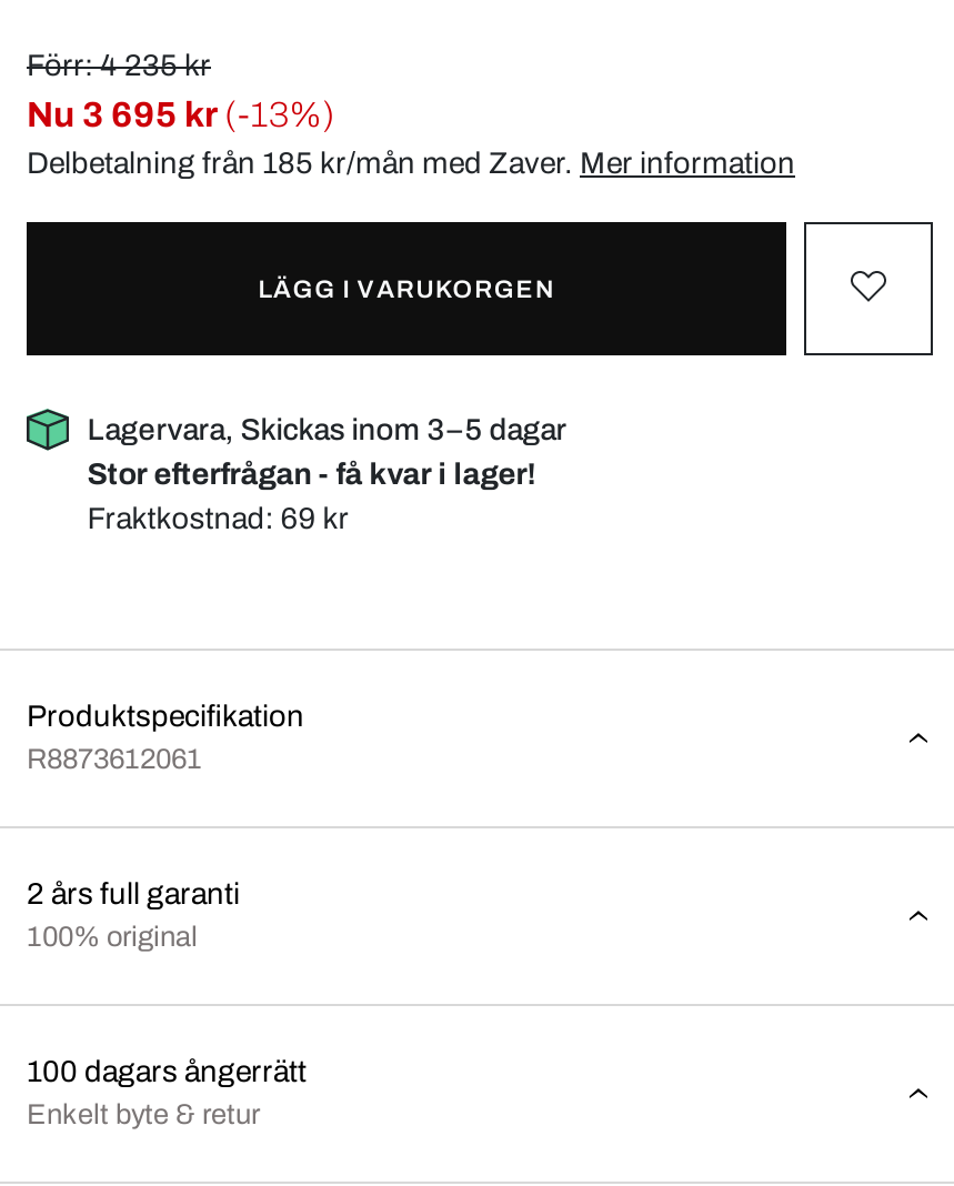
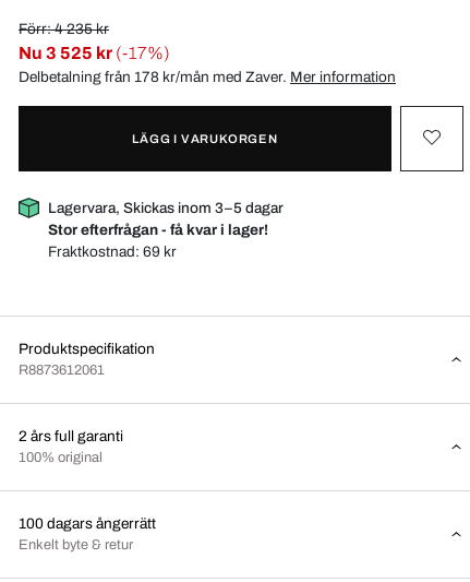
[27,95,335,133] Nu 3 695 kr (-13%) -> [19,43,170,62] Nu 3 525 kr (-17%)
[27,146,795,179] Delbetalning från 185 kr/mån med Zaver. Mer information -> [19,69,396,85] Delbetalning från 178 kr/mån med Zaver. Mer information

